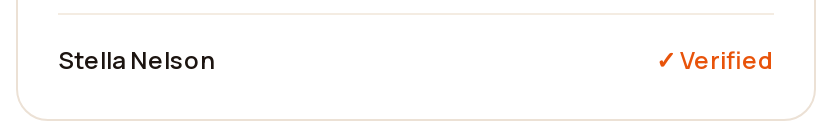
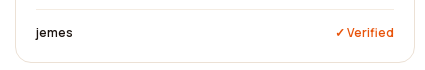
[58,43,216,77] Stella Nelson -> [36,24,73,41] jemes

